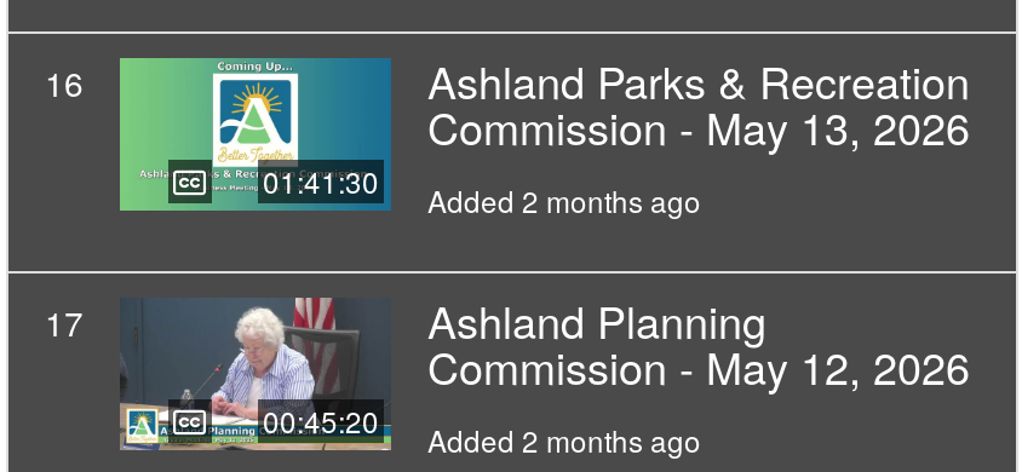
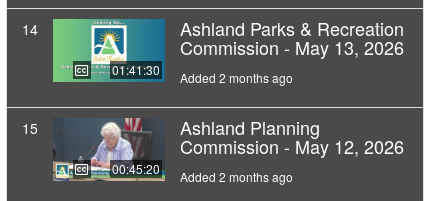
[45,59,84,108] 16 -> [22,19,38,39] 14
[45,299,84,347] 17 -> [22,118,38,138] 15

